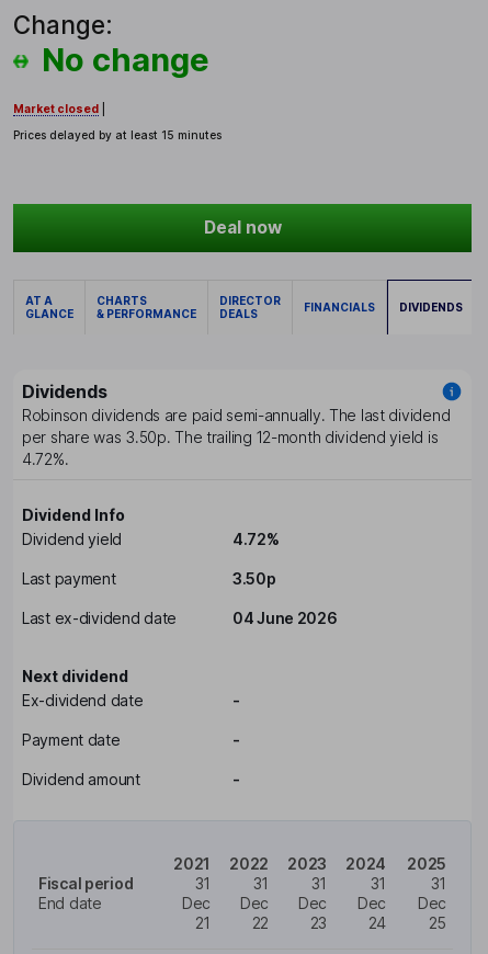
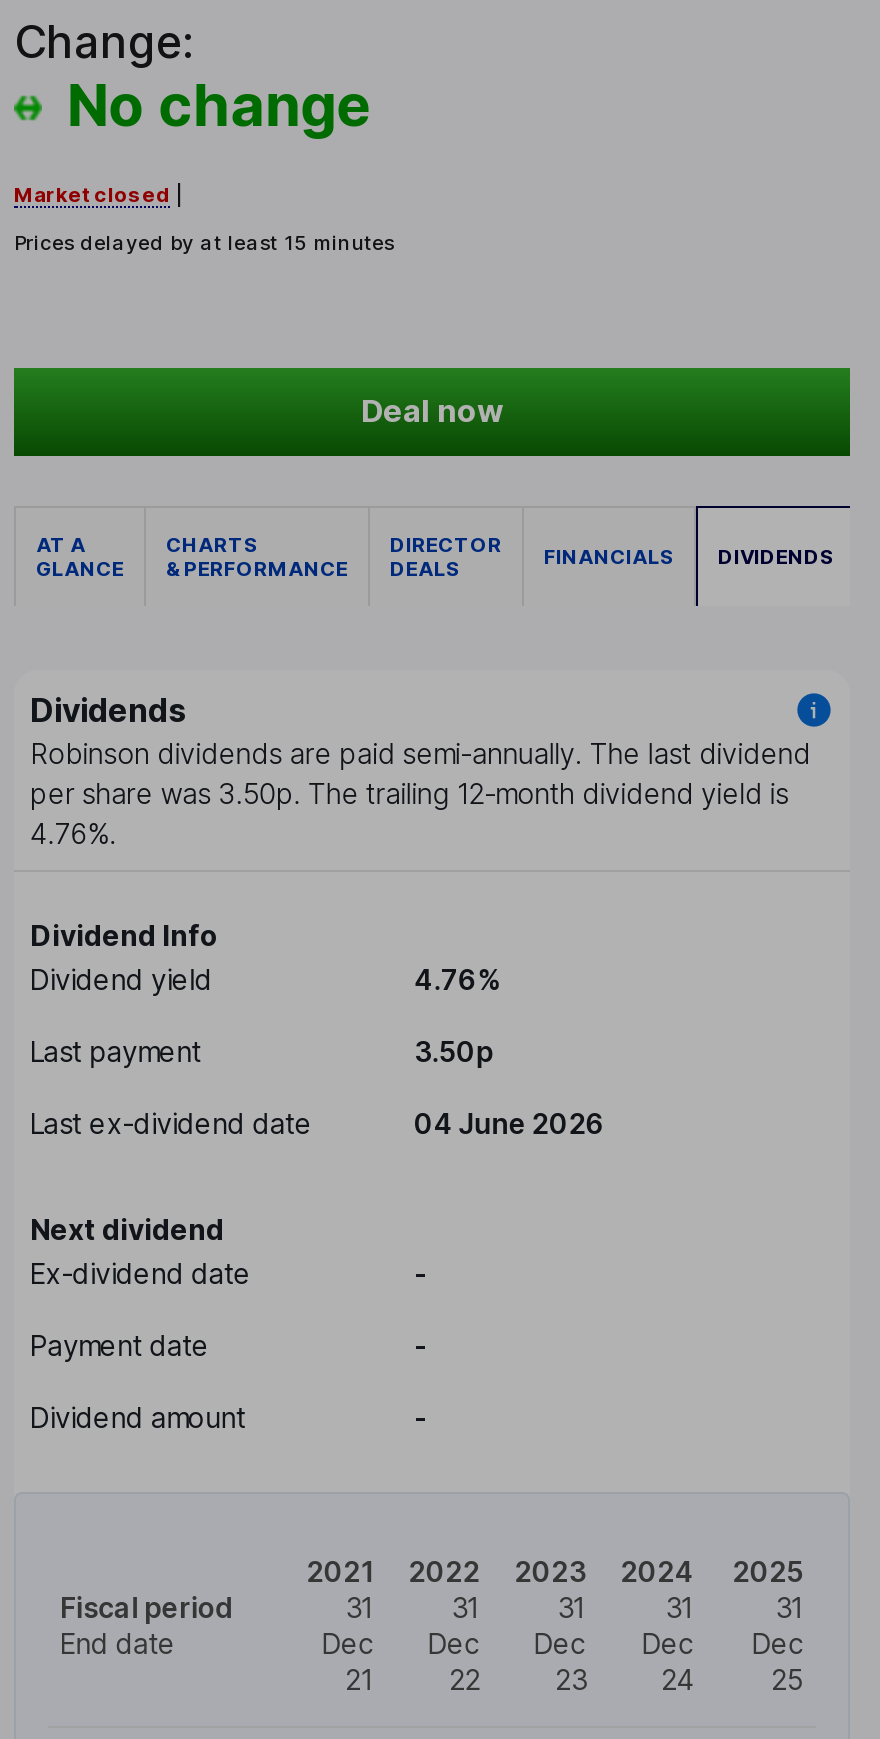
[22,449,68,468] 4.72%. -> [30,815,117,849] 4.76%.
[232,529,279,548] 4.72% -> [414,961,501,995] 4.76%

